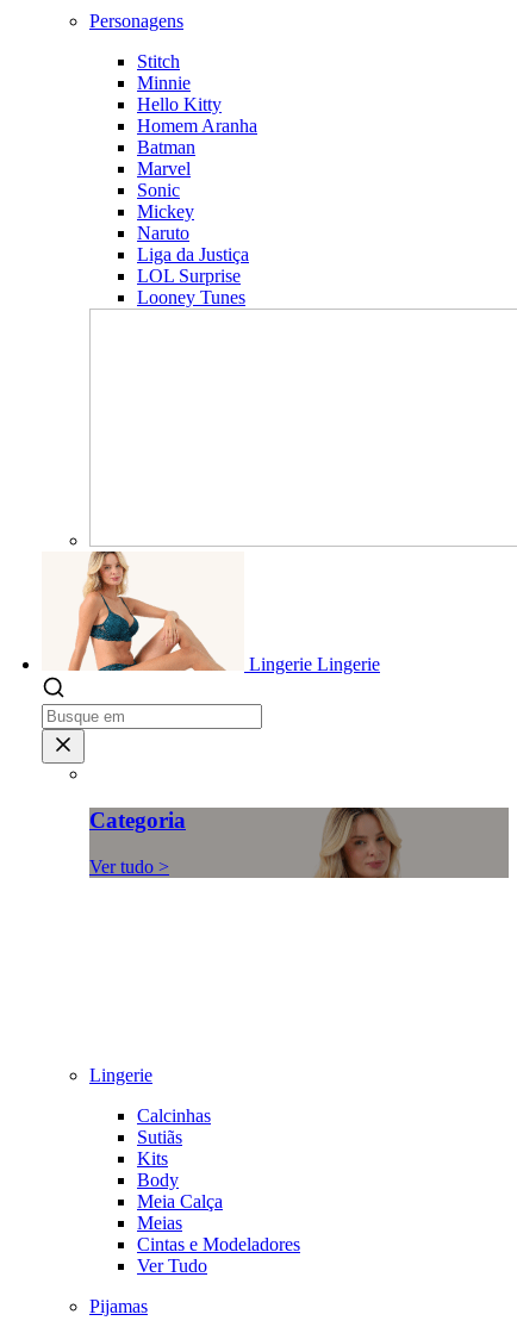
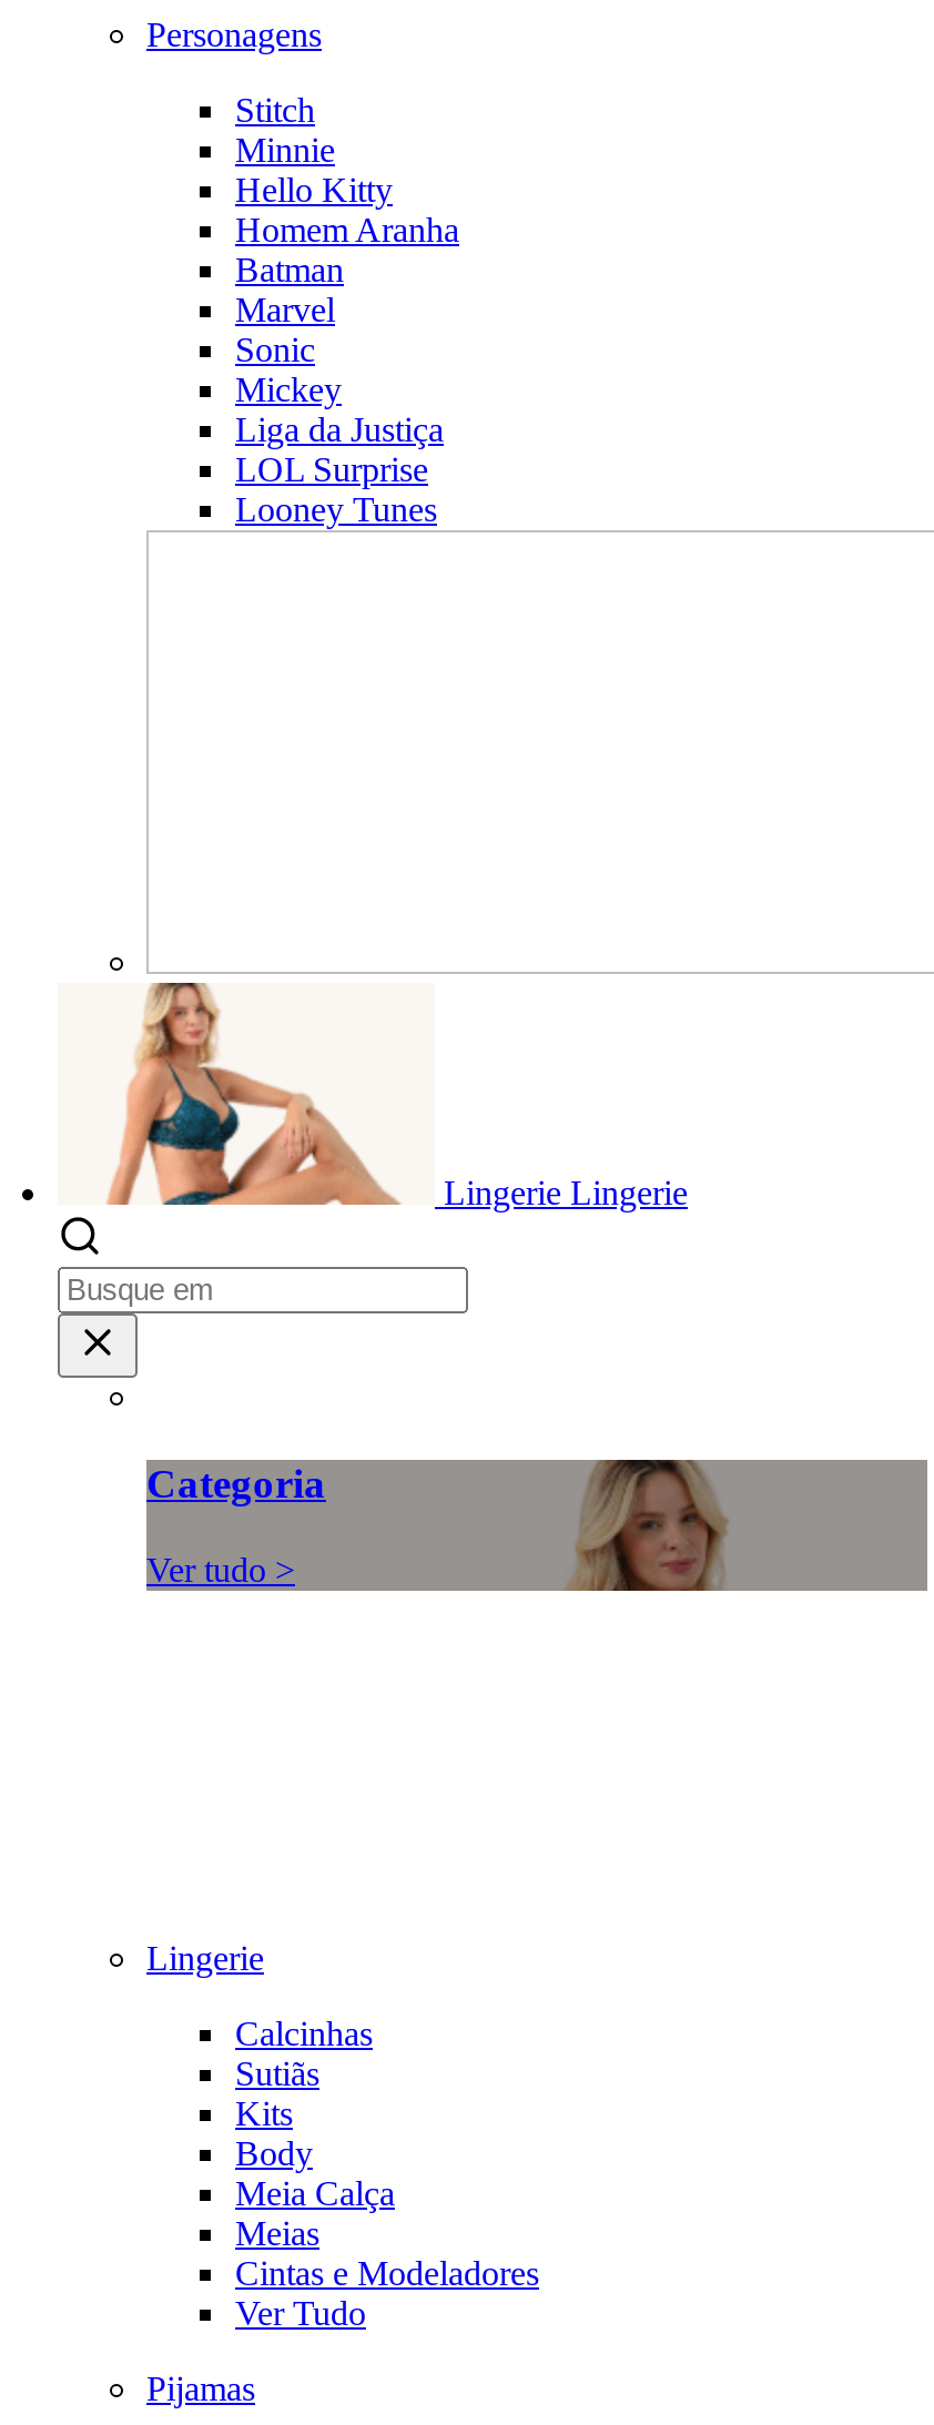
[137,223,189,243] Naruto -> none

